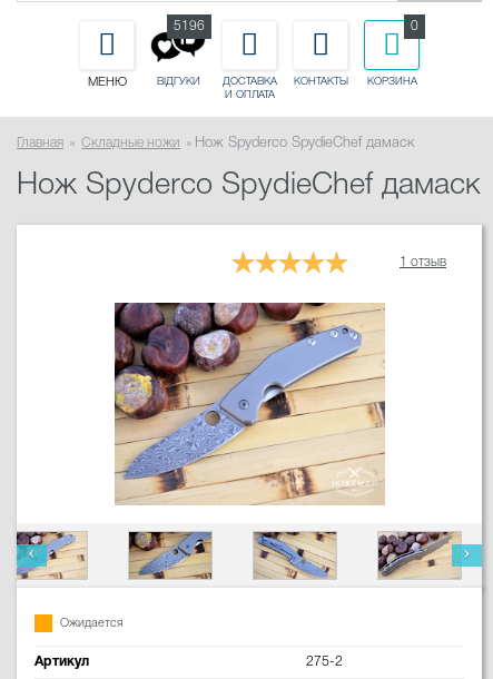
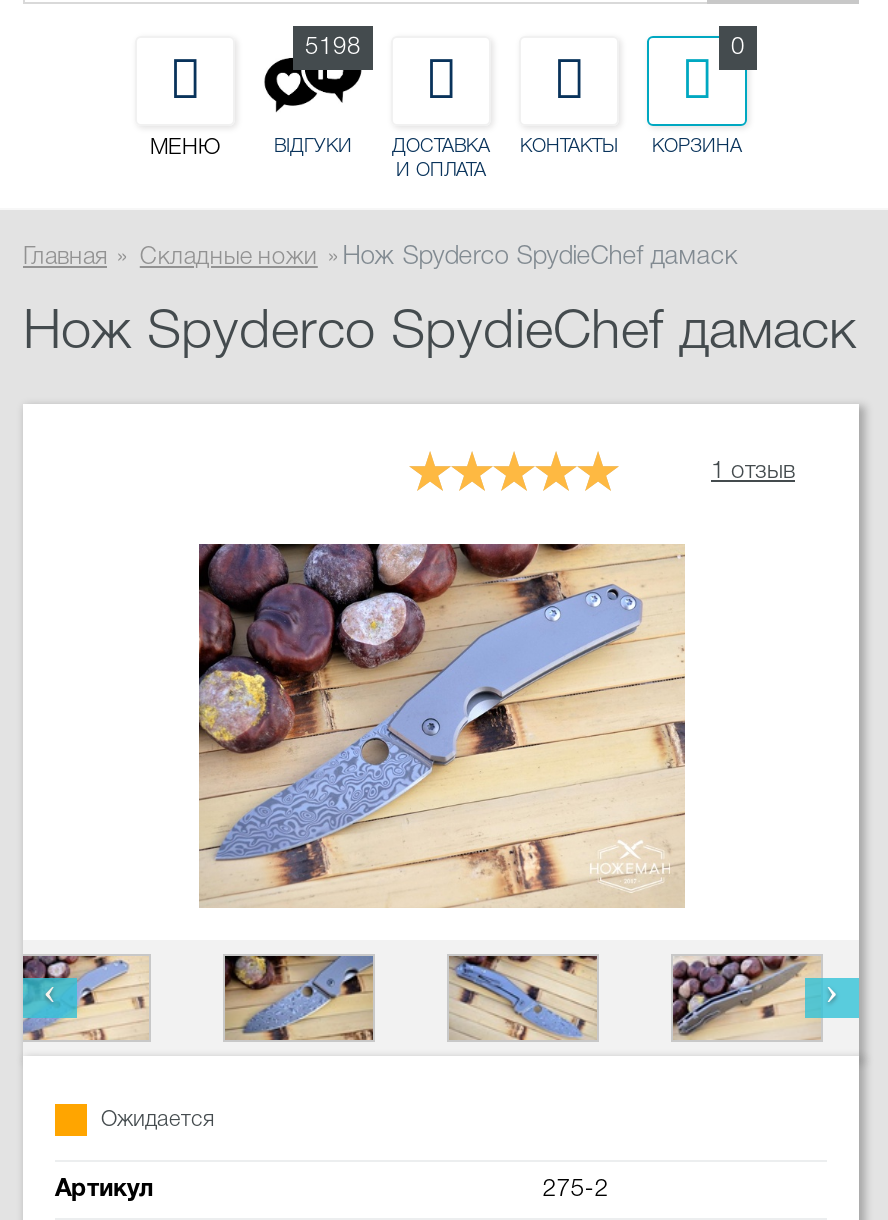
[174,20,205,32] 5196 -> [305,35,361,57] 5198

